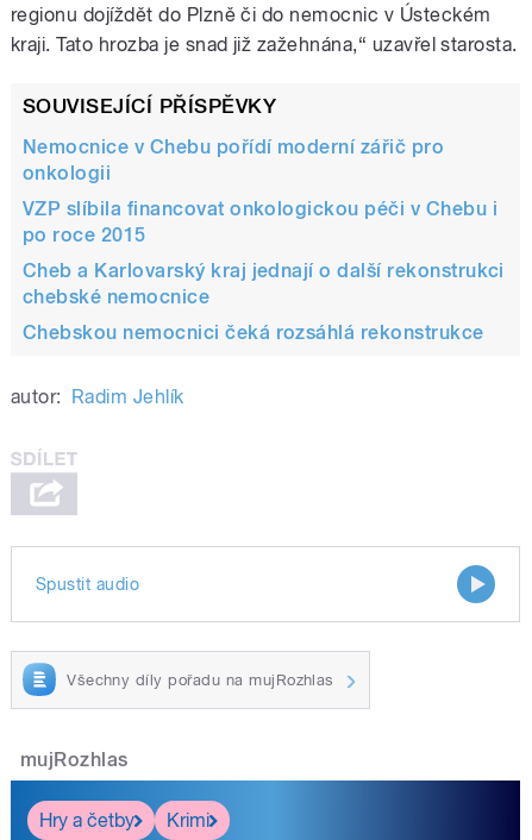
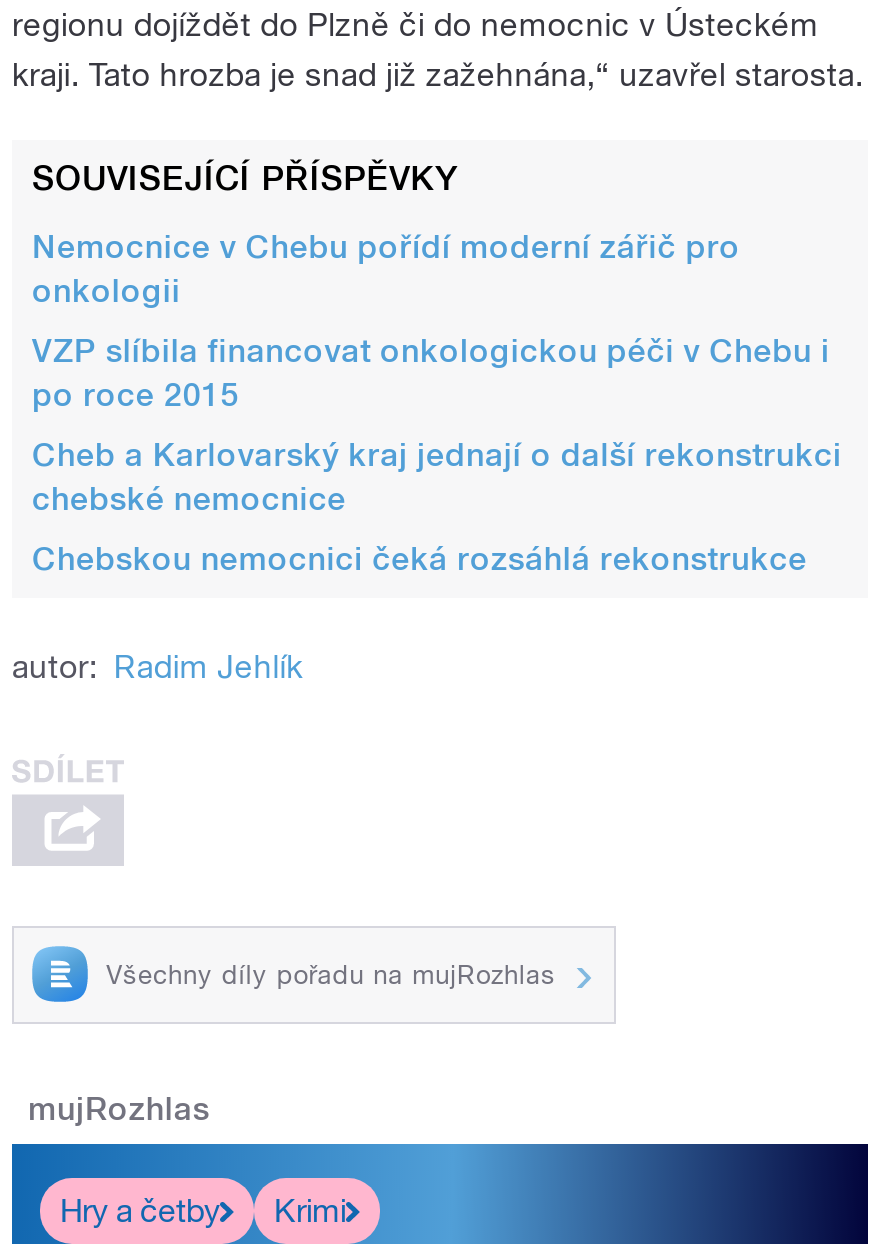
[456,564,496,604] [image] -> none
[36,573,139,593] Spustit audio -> none

